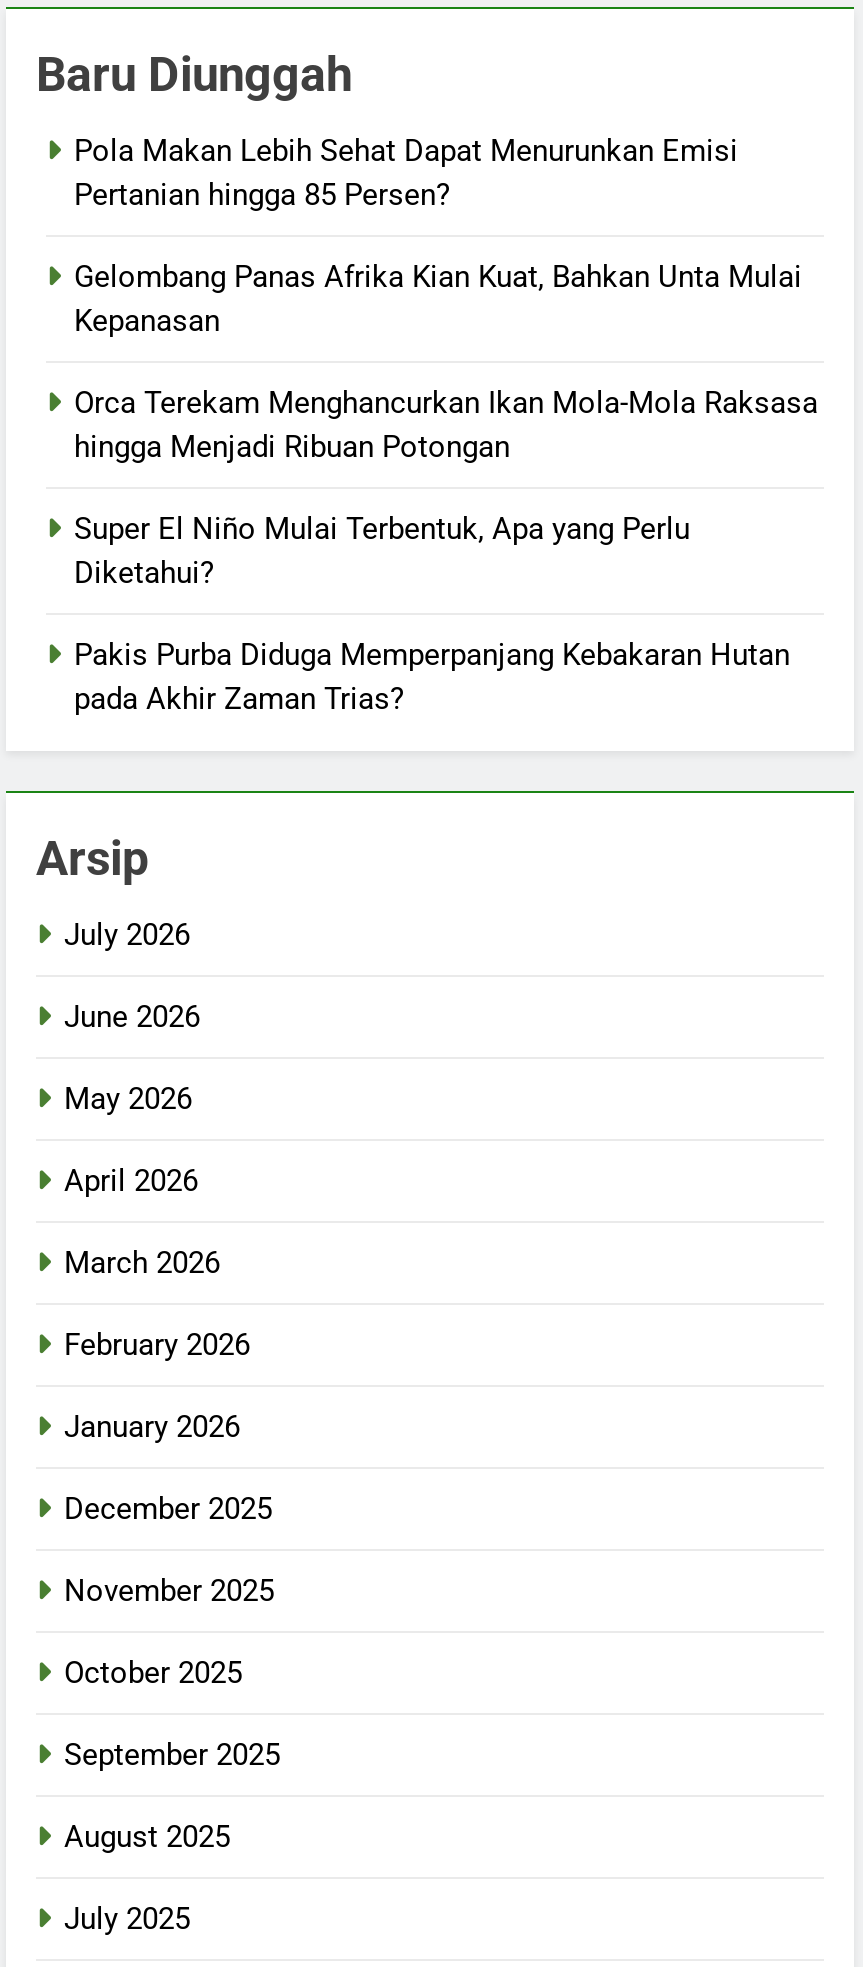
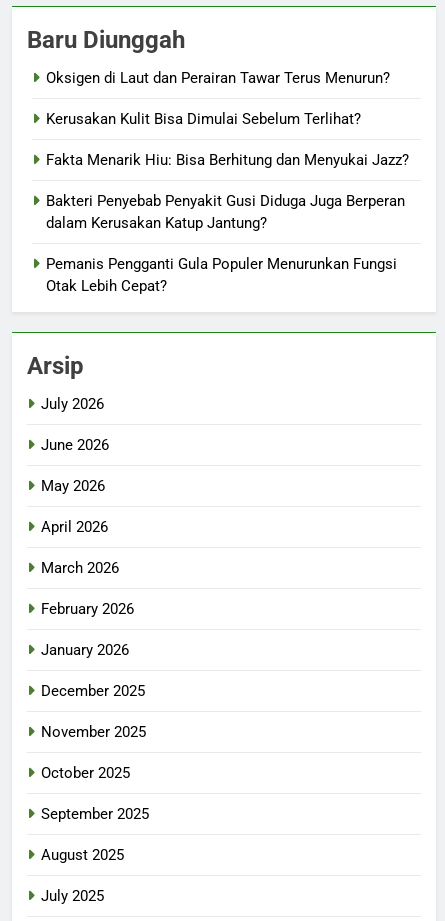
[74,132,738,212] Pola Makan Lebih Sehat Dapat Menurunkan Emisi | Pertanian hingga 85 Persen? -> [46,69,390,87] Oksigen di Laut dan Perairan Tawar Terus Menurun?
[74,258,802,338] Gelombang Panas Afrika Kian Kuat, Bahkan Unta Mulai | Kepanasan -> [46,110,361,128] Kerusakan Kulit Bisa Dimulai Sebelum Terlihat?
[74,384,818,464] Orca Terekam Menghancurkan Ikan Mola-Mola Raksasa | hingga Menjadi Ribuan Potongan -> [46,151,409,169] Fakta Menarik Hiu: Bisa Berhitung dan Menyukai Jazz?
[74,510,690,590] Super El Niño Mulai Terbentuk, Apa yang Perlu | Diketahui? -> [46,192,405,232] Bakteri Penyebab Penyakit Gusi Diduga Juga Berperan | dalam Kerusakan Katup Jantung?
[74,636,790,716] Pakis Purba Diduga Memperpanjang Kebakaran Hutan | pada Akhir Zaman Trias? -> [46,255,397,295] Pemanis Pengganti Gula Populer Menurunkan Fungsi | Otak Lebih Cepat?

